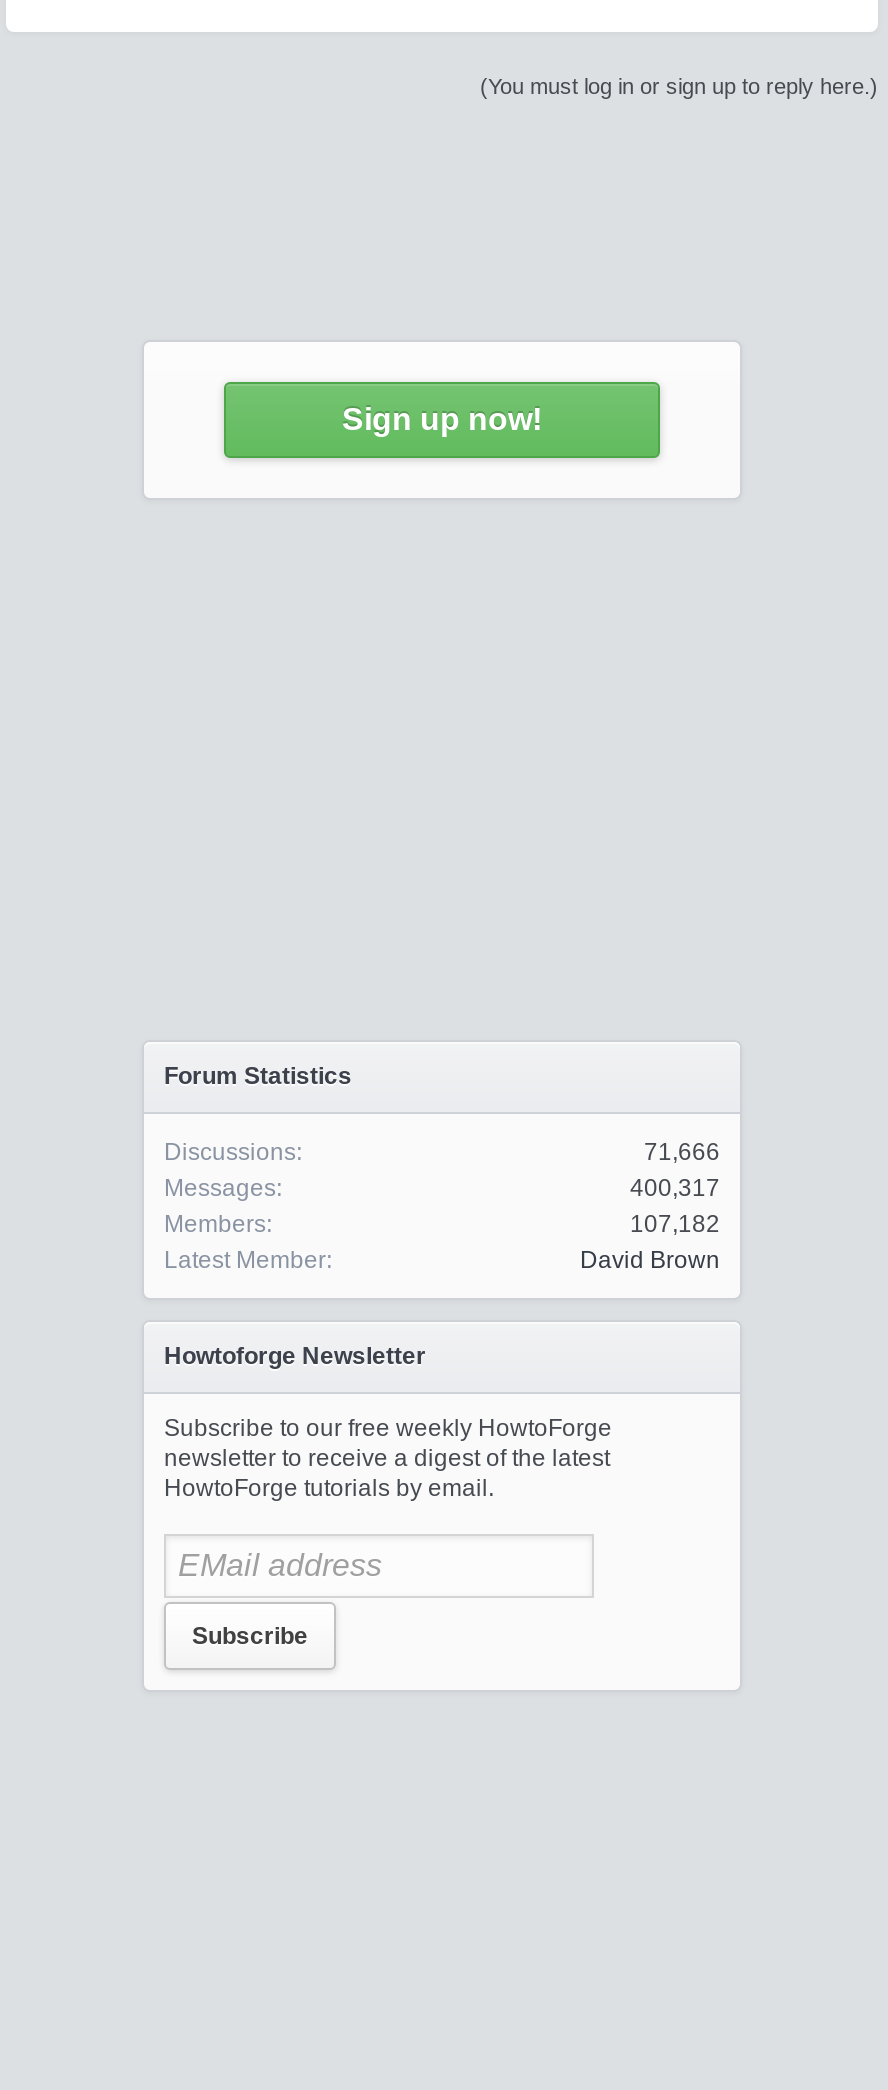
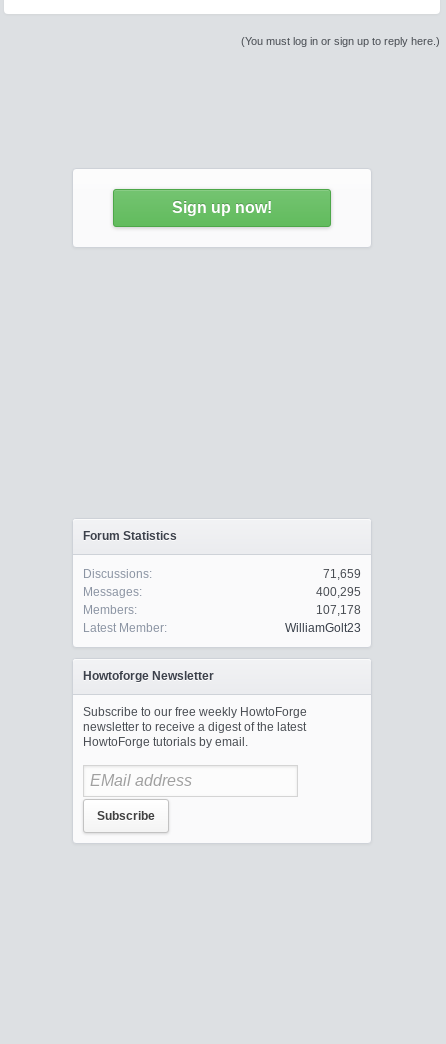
[644,1138,720,1166] 71,666 -> [323,567,361,581] 71,659
[630,1174,720,1202] 400,317 -> [316,585,361,599] 400,295
[630,1210,720,1238] 107,182 -> [316,603,361,617] 107,178
[580,1246,720,1274] David Brown -> [285,621,361,635] WilliamGolt23

